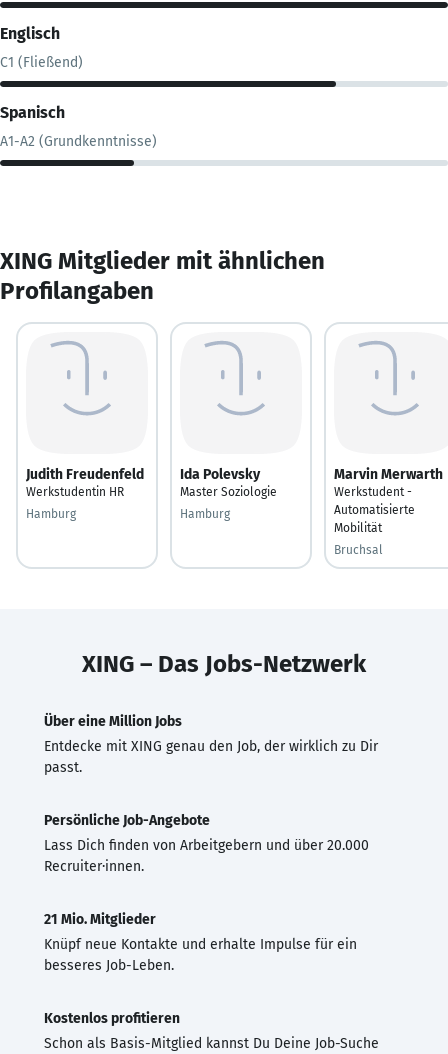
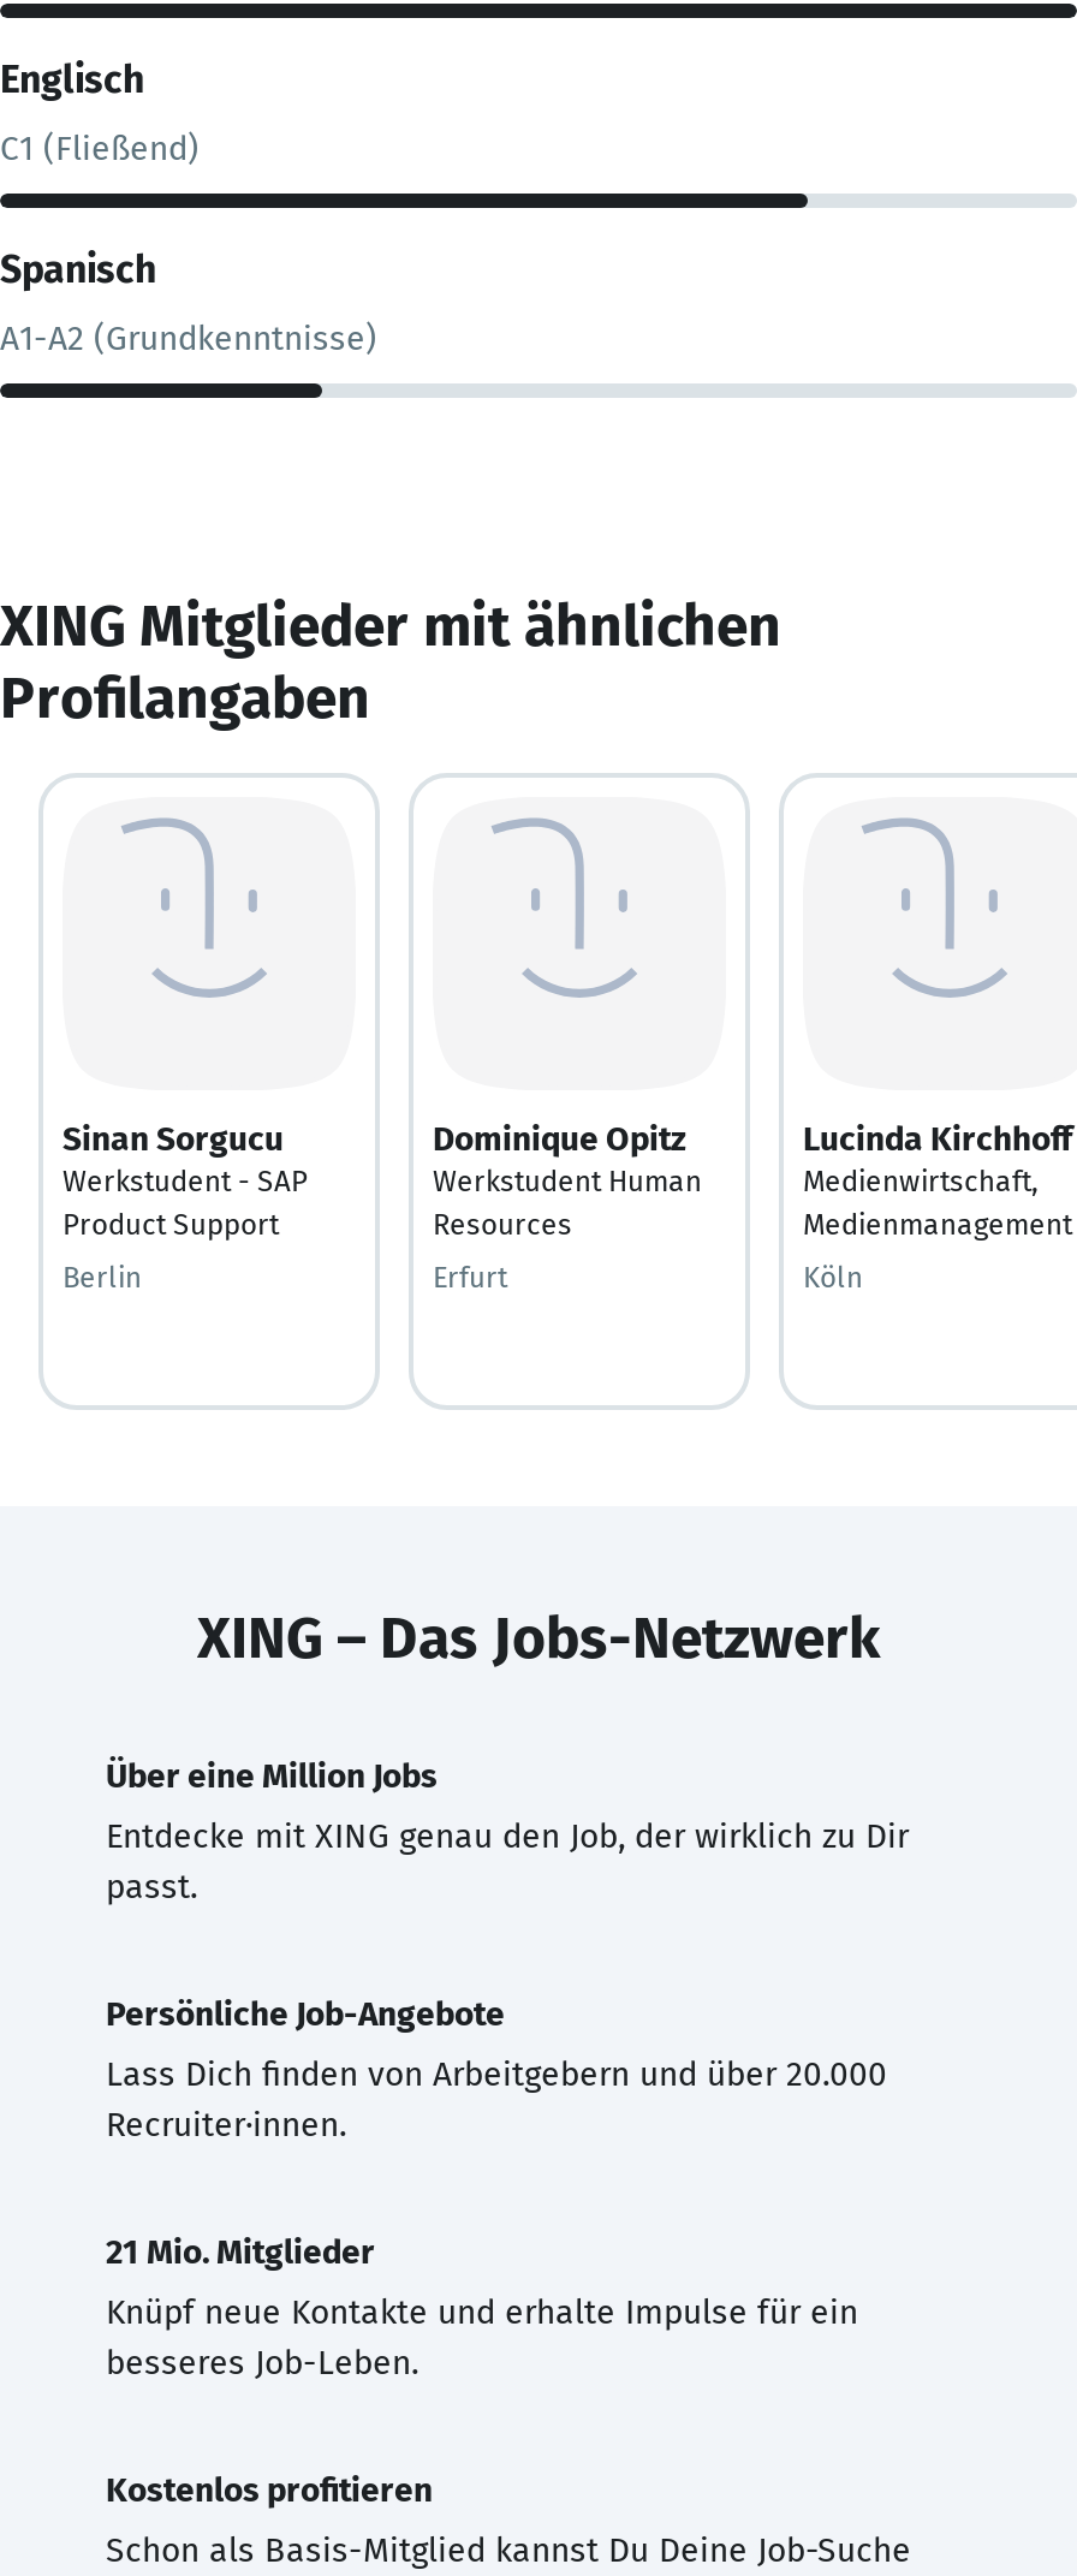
[26,465,144,498] Judith Freudenfeld | Werkstudentin HR -> [63,1118,308,1241] Sinan Sorgucu | Werkstudent - SAP | Product Support
[180,465,277,498] Ida Polevsky | Master Soziologie -> [433,1118,702,1241] Dominique Opitz | Werkstudent Human | Resources
[334,465,443,534] Marvin Merwarth | Werkstudent - | Automatisierte | Mobilität -> [803,1118,1072,1241] Lucinda Kirchhoff | Medienwirtschaft, | Medienmanagement
[26,506,76,520] Hamburg -> [63,1260,142,1293] Berlin
[180,506,230,520] Hamburg -> [433,1260,507,1293] Erfurt
[334,542,383,556] Bruchsal -> [803,1260,863,1293] Köln

